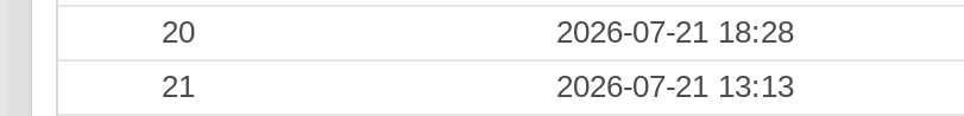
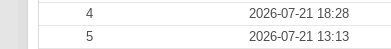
[162,14,195,50] 20 -> [86,6,93,21] 4
[162,69,195,104] 21 -> [86,29,93,44] 5

